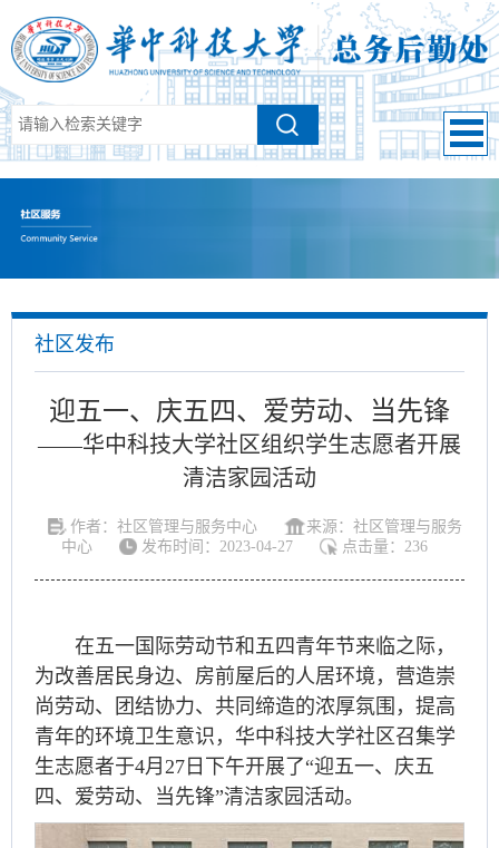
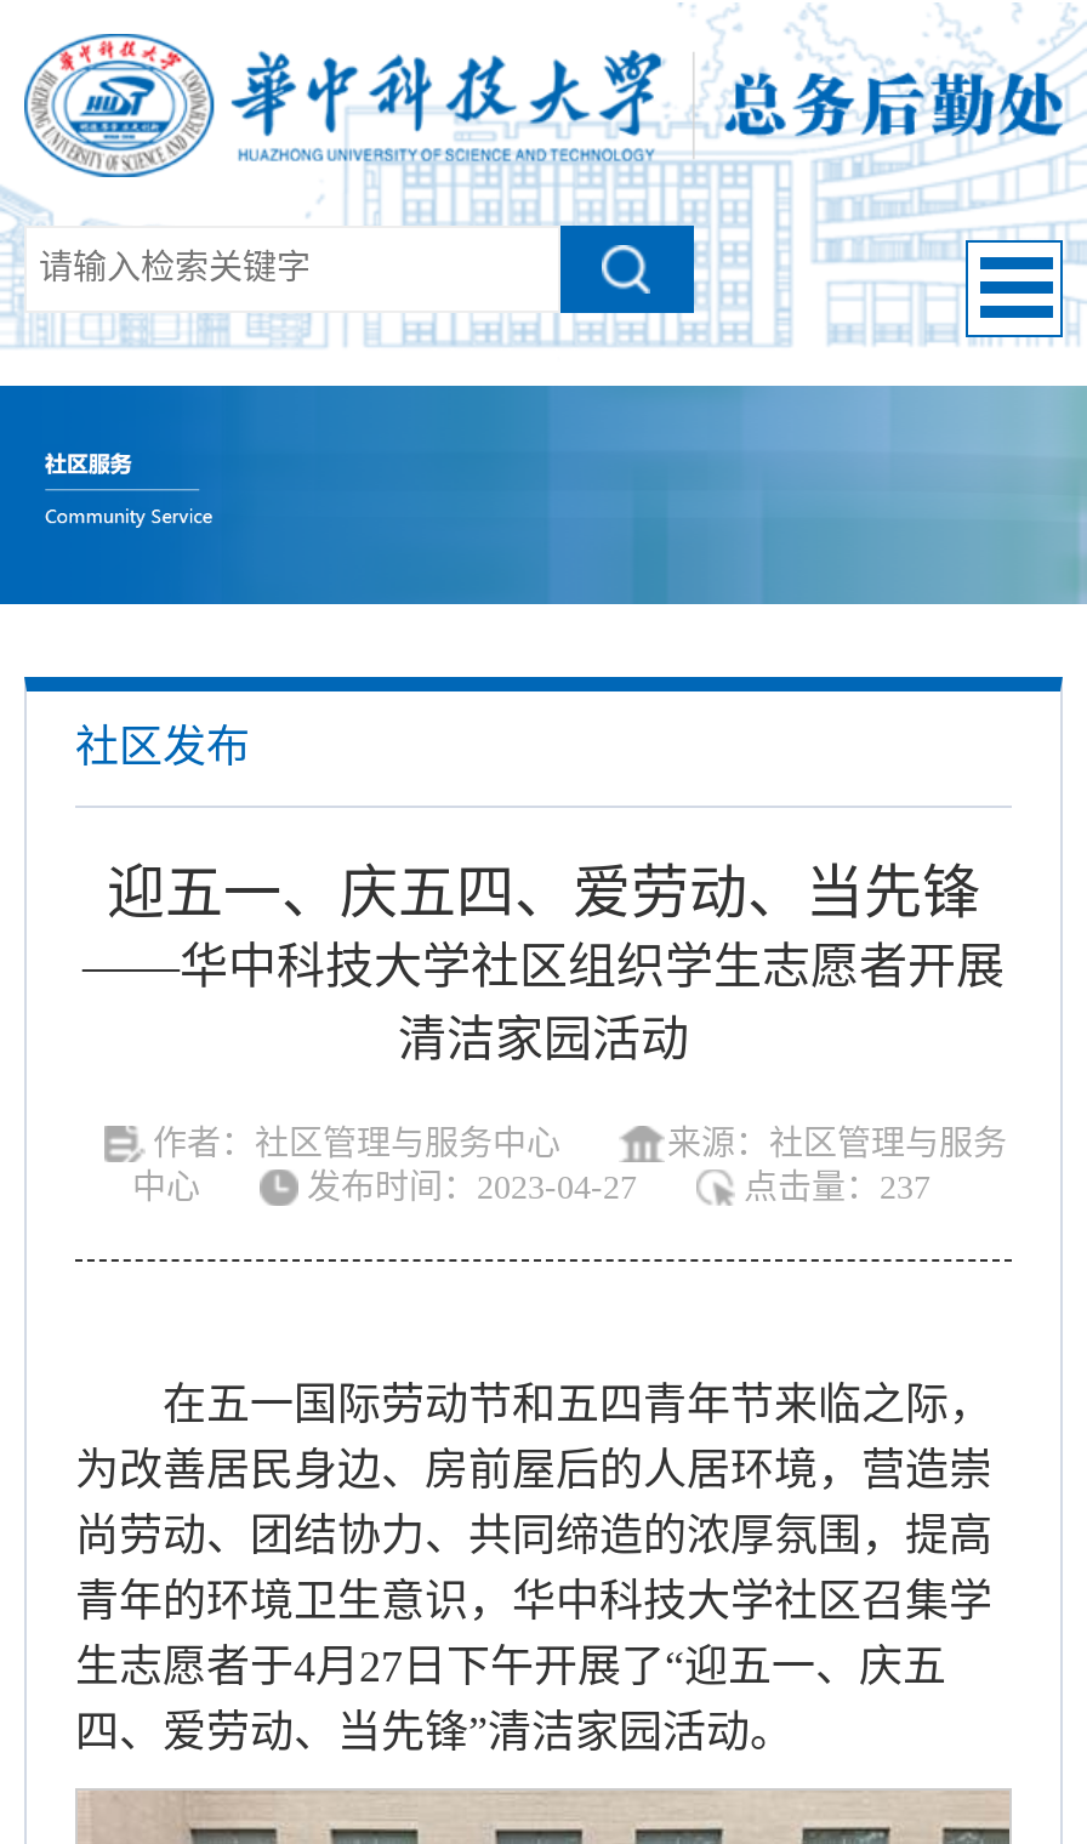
[341,538,427,554] 点击量：236 -> [744,1168,931,1205] 点击量：237

